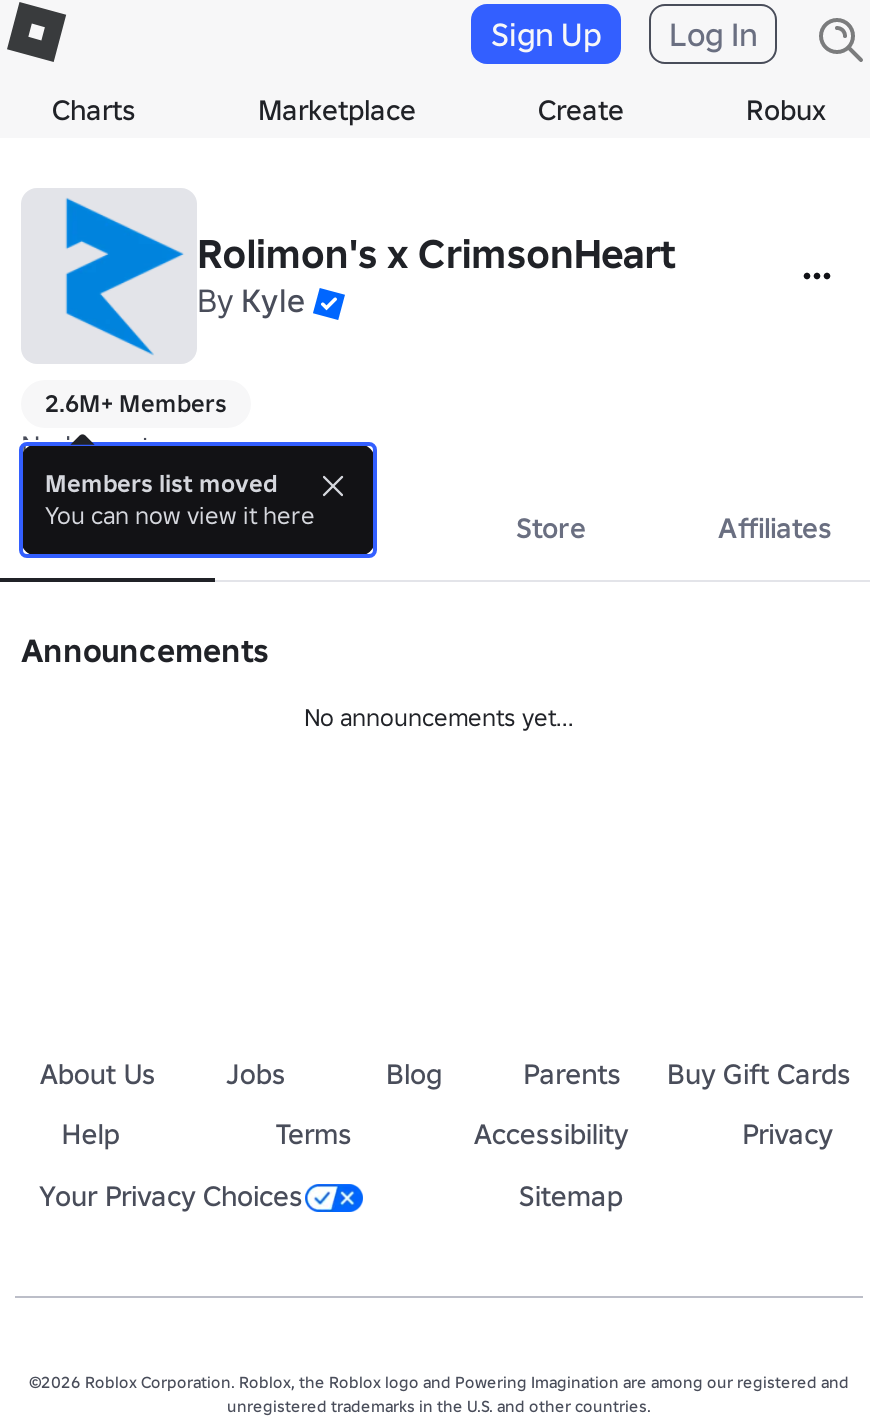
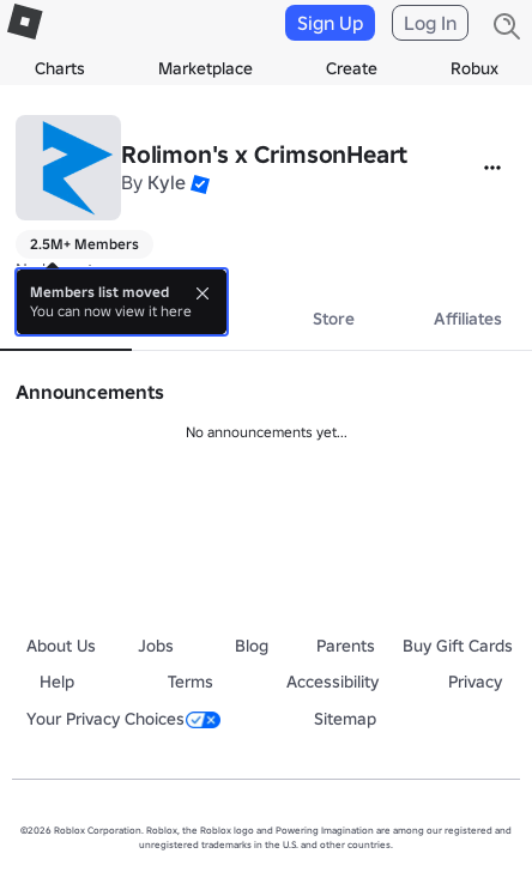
[45,388,227,418] 2.6M+ Members -> [30,235,139,253] 2.5M+ Members

